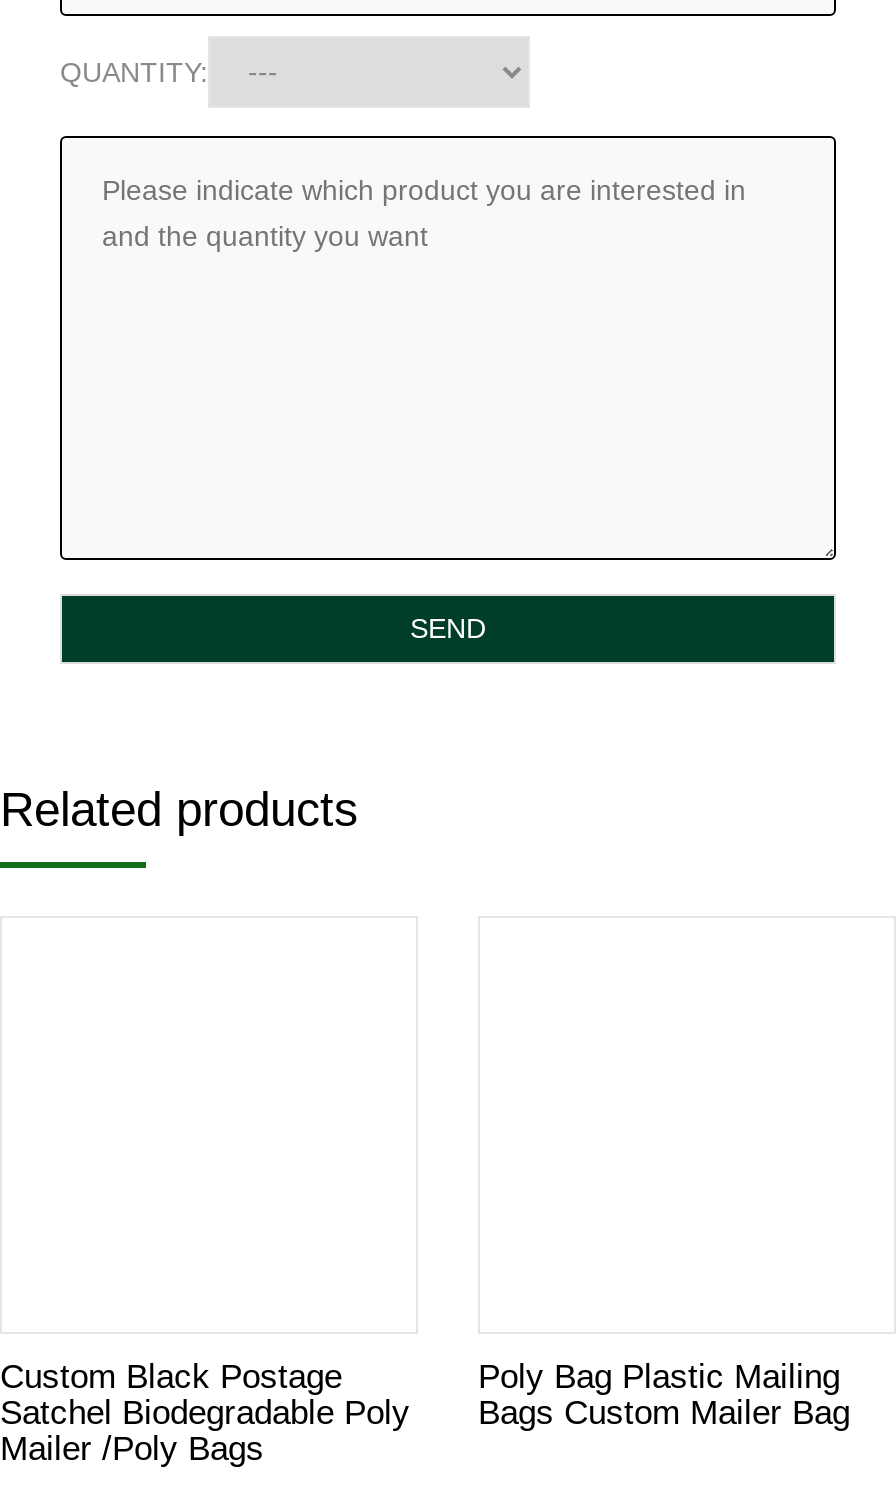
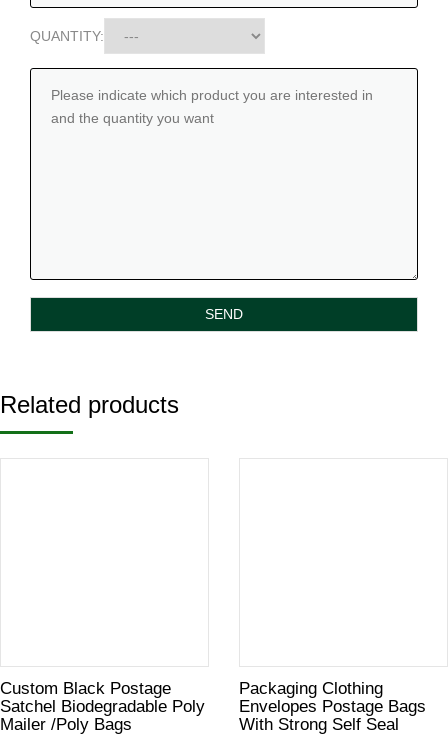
[478,1358,850,1432] Poly Bag Plastic Mailing | Bags Custom Mailer Bag -> [239,679,426,734] Packaging Clothing | Envelopes Postage Bags | With Strong Self Seal

